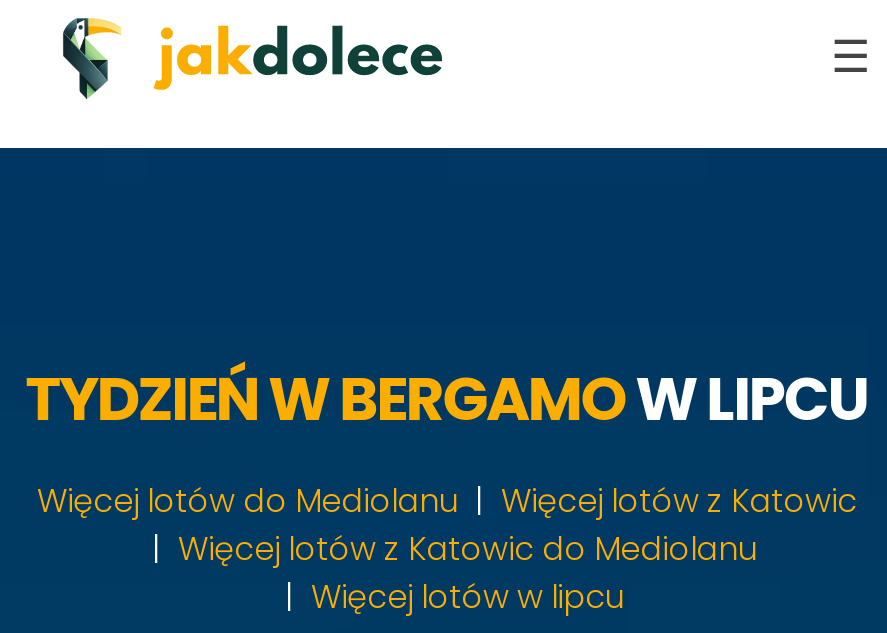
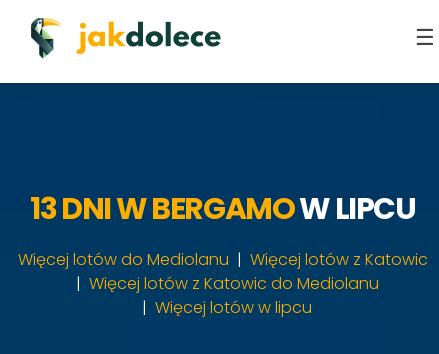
[26,358,868,442] TYDZIEŃ W BERGAMOW LIPCU -> [30,188,416,230] 13 DNIW BERGAMOW LIPCU

